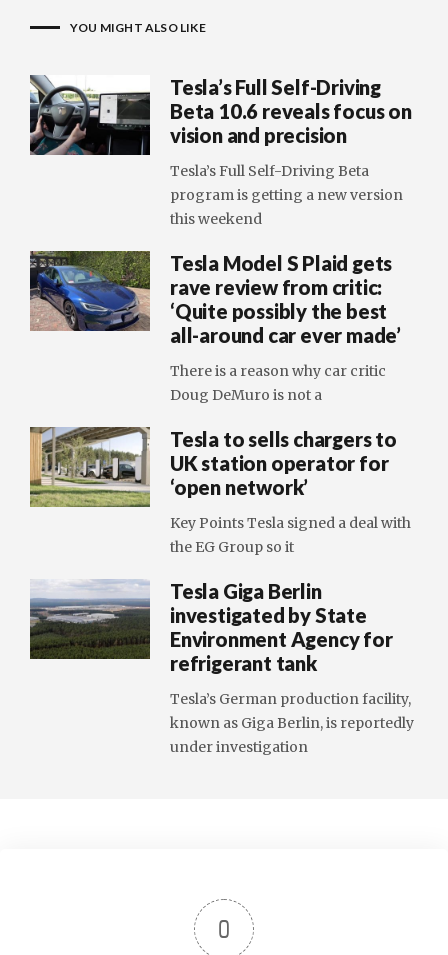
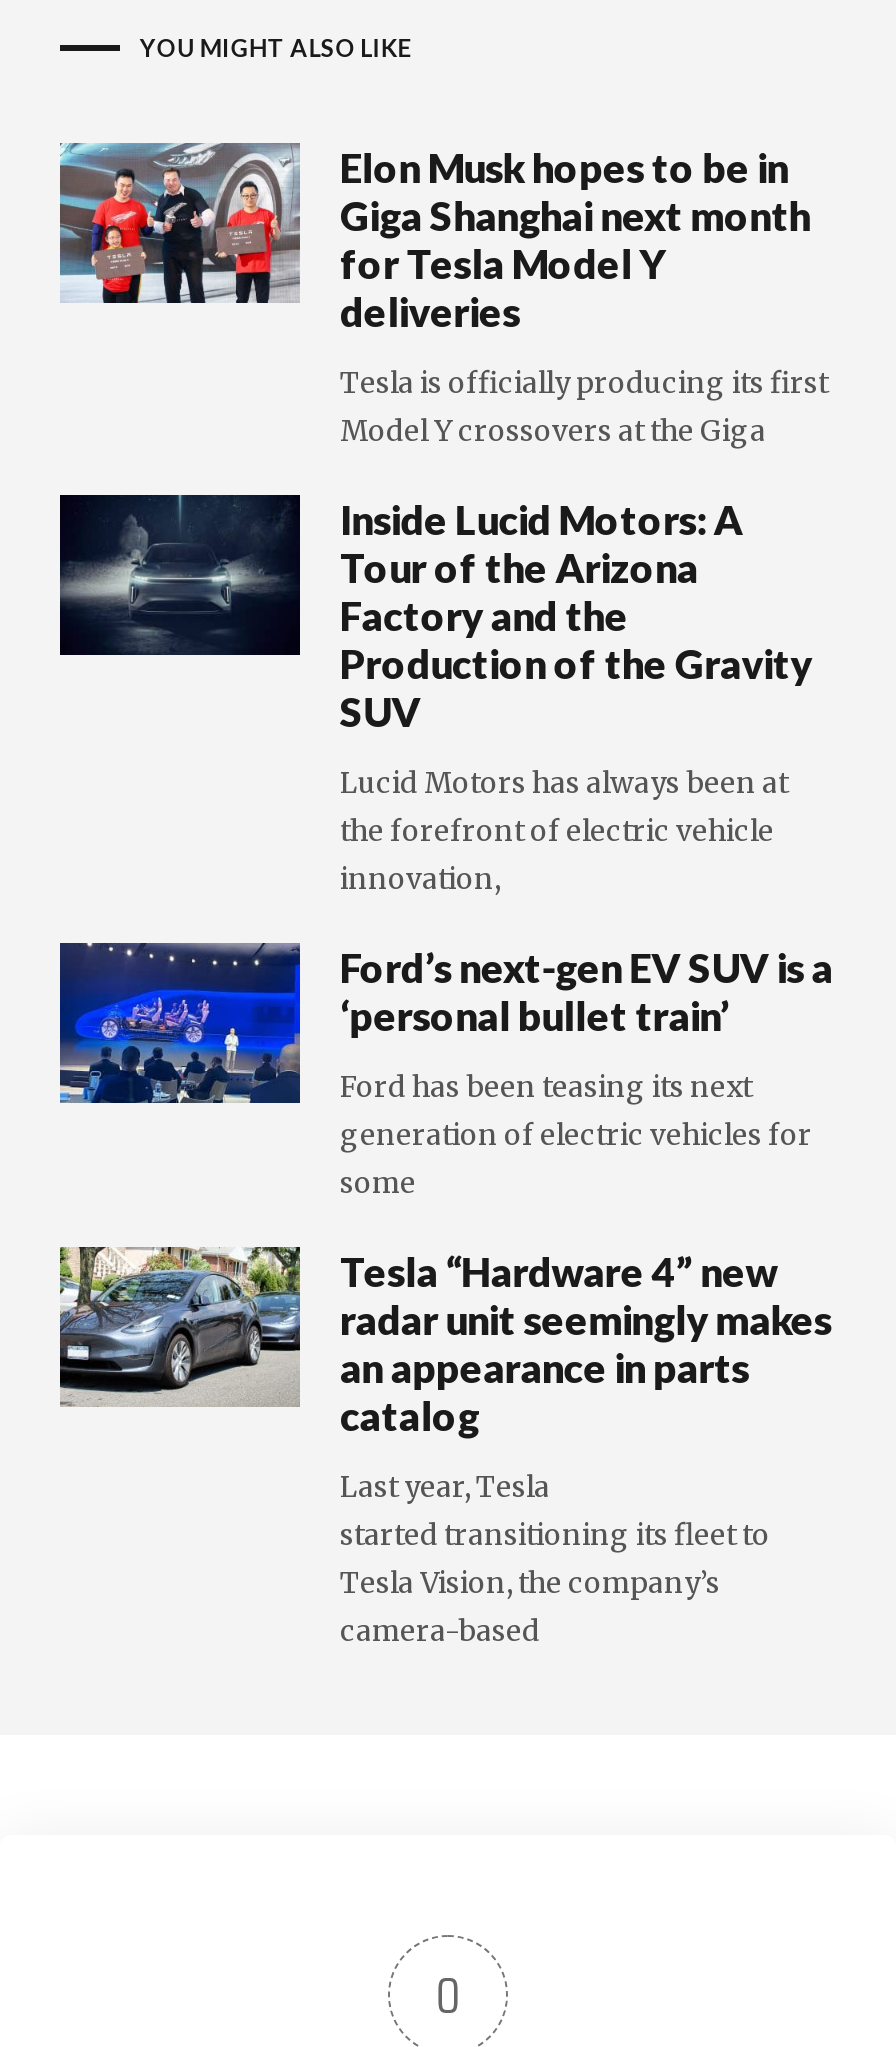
[29,74,412,156] [image] | Tesla’s Full Self-Driving | Beta 10.6 reveals focus on | vision and precision -> [58,141,810,334] [image] | Elon Musk hopes to be in | Giga Shanghai next month | for Tesla Model Y | deliveries
[170,161,403,227] Tesla’s Full Self-Driving Beta | program is getting a new version | this weekend -> [340,364,828,448] Tesla is officially producing its first | Model Y crossovers at the Giga
[29,250,401,346] [image] | Tesla Model S Plaid gets | rave review from critic: | ‘Quite possibly the best | all-around car ever made’ -> [58,493,812,734] [image] | Inside Lucid Motors: A | Tour of the Arizona | Factory and the | Production of the Gravity | SUV
[170,361,386,403] There is a reason why car critic | Doug DeMuro is not a -> [340,764,788,896] Lucid Motors has always been at | the forefront of electric vehicle | innovation,
[29,426,397,508] [image] | Tesla to sells chargers to | UK station operator for | ‘open network’ -> [58,941,833,1105] [image] | Ford’s next-gen EV SUV is a | ‘personal bullet train’
[170,513,411,555] Key Points Tesla signed a deal with | the EG Group so it -> [340,1068,812,1200] Ford has been teasing its next | generation of electric vehicles for | some
[29,578,393,674] [image] | Tesla Giga Berlin | investigated by State | Environment Agency for | refrigerant tank -> [58,1245,832,1438] [image] | Tesla “Hardware 4” new | radar unit seemingly makes | an appearance in parts | catalog
[170,689,414,755] Tesla’s German production facility, | known as Giga Berlin, is reportedly | under investigation -> [340,1468,770,1648] Last year, Tesla | started transitioning its fleet to | Tesla Vision, the company’s | camera-based

